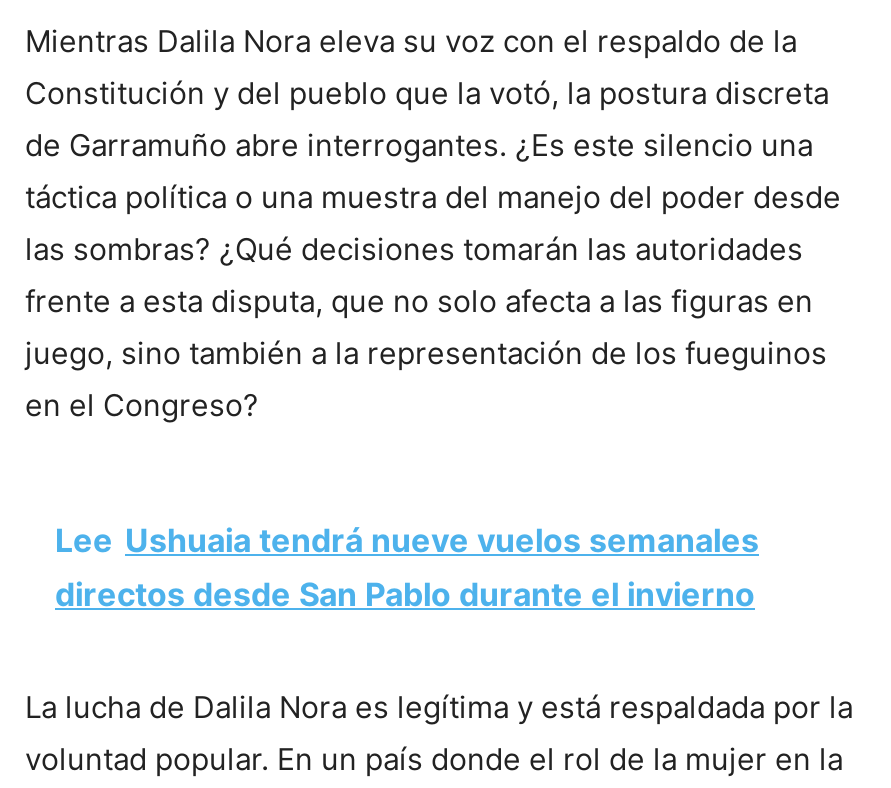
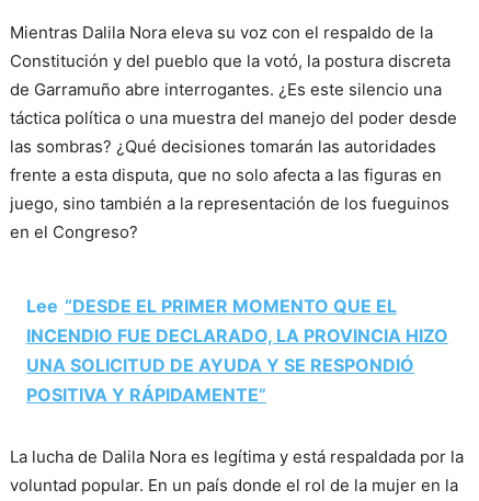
[55,520,759,614] Lee Ushuaia tendrá nueve vuelos semanales | directos desde San Pablo durante el invierno -> [26,295,448,406] Lee “DESDE EL PRIMER MOMENTO QUE EL | INCENDIO FUE DECLARADO, LA PROVINCIA HIZO | UNA SOLICITUD DE AYUDA Y SE RESPONDIÓ | POSITIVA Y RÁPIDAMENTE”

